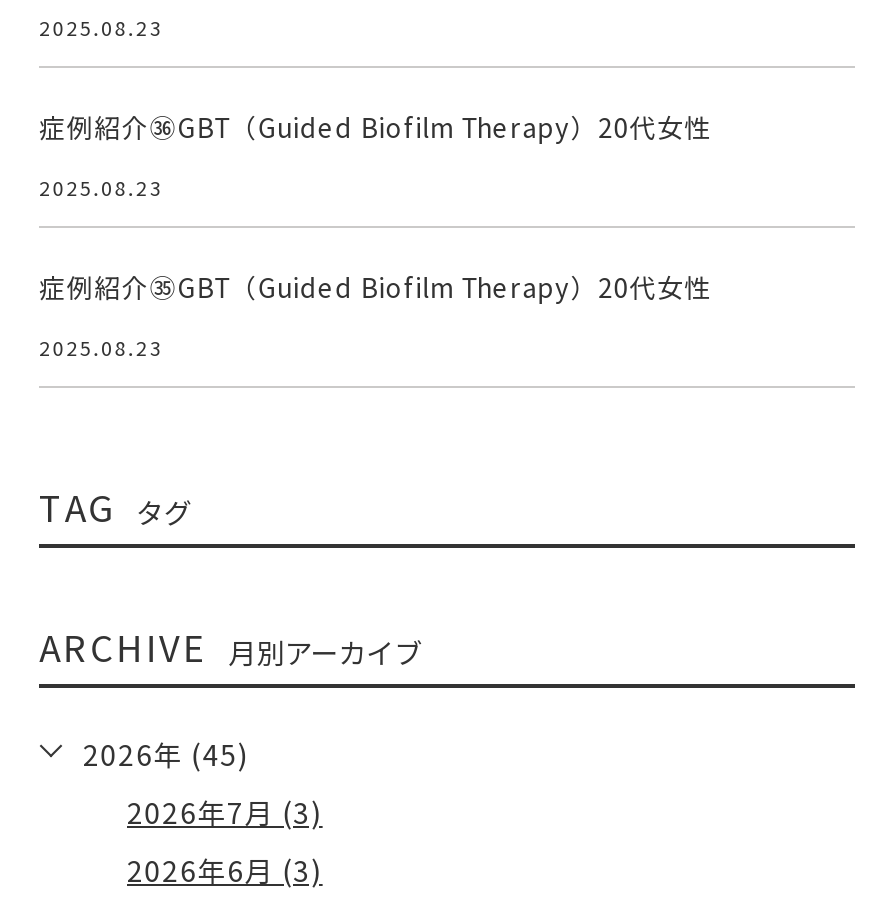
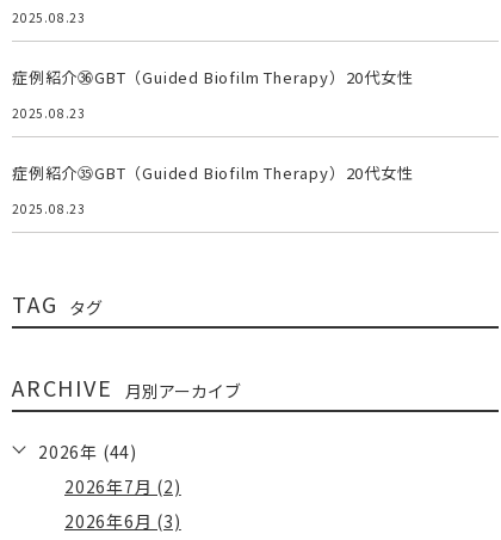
[83,735,249,775] 2026年 (45) -> [38,440,137,464] 2026年 (44)
[127,793,323,833] 2026年7月 (3) -> [64,475,181,499] 2026年7月 (2)

